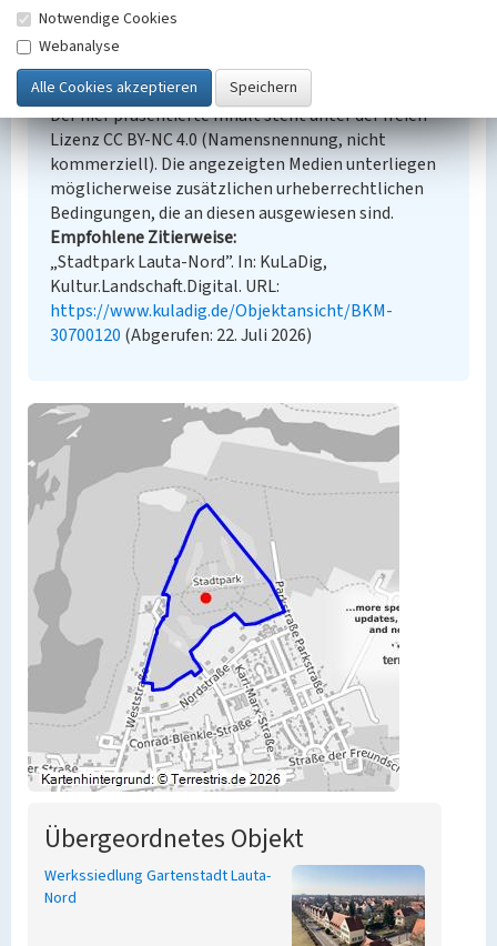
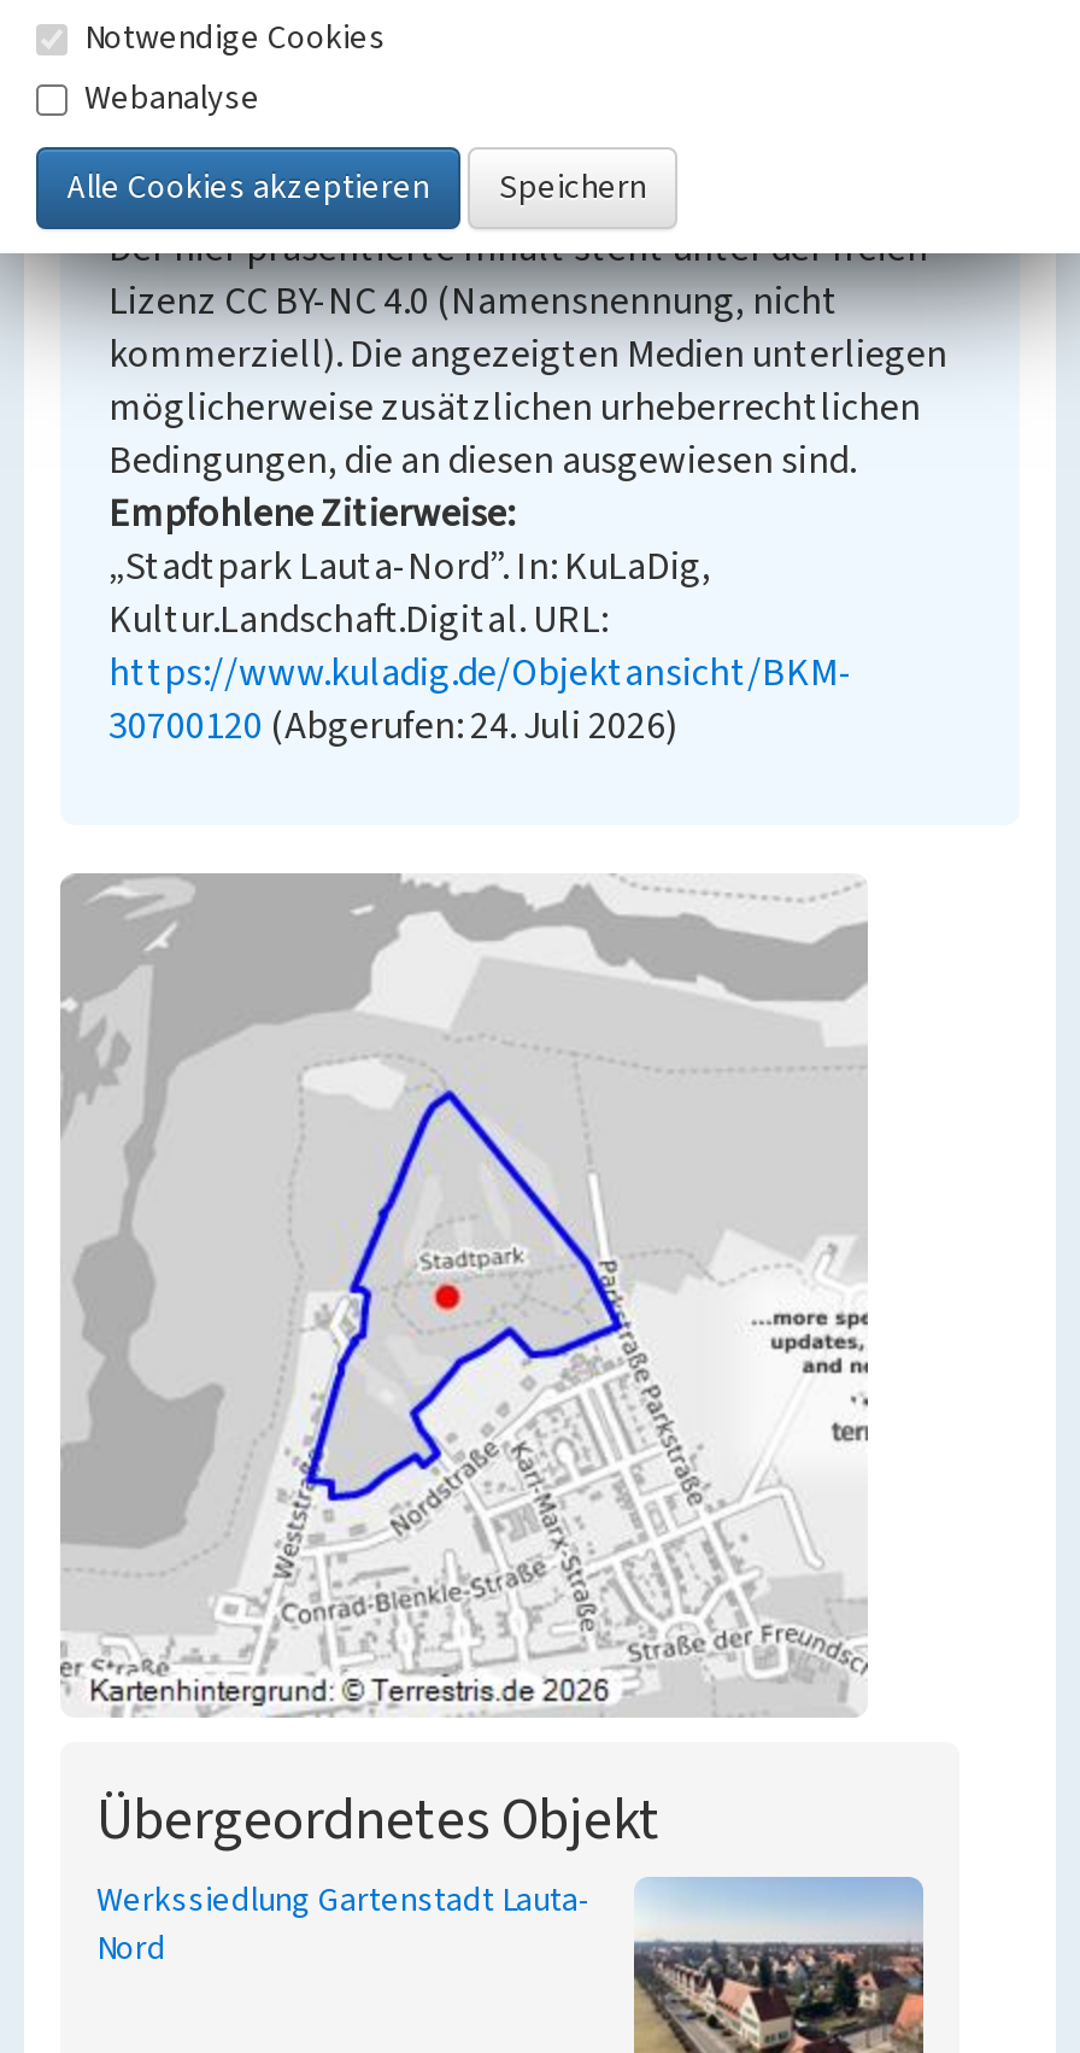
[50,323,312,348] 30700120 (Abgerufen: 22. Juli 2026) -> [108,700,677,753] 30700120 (Abgerufen: 24. Juli 2026)

